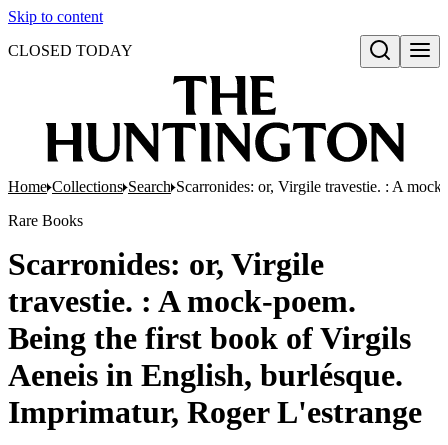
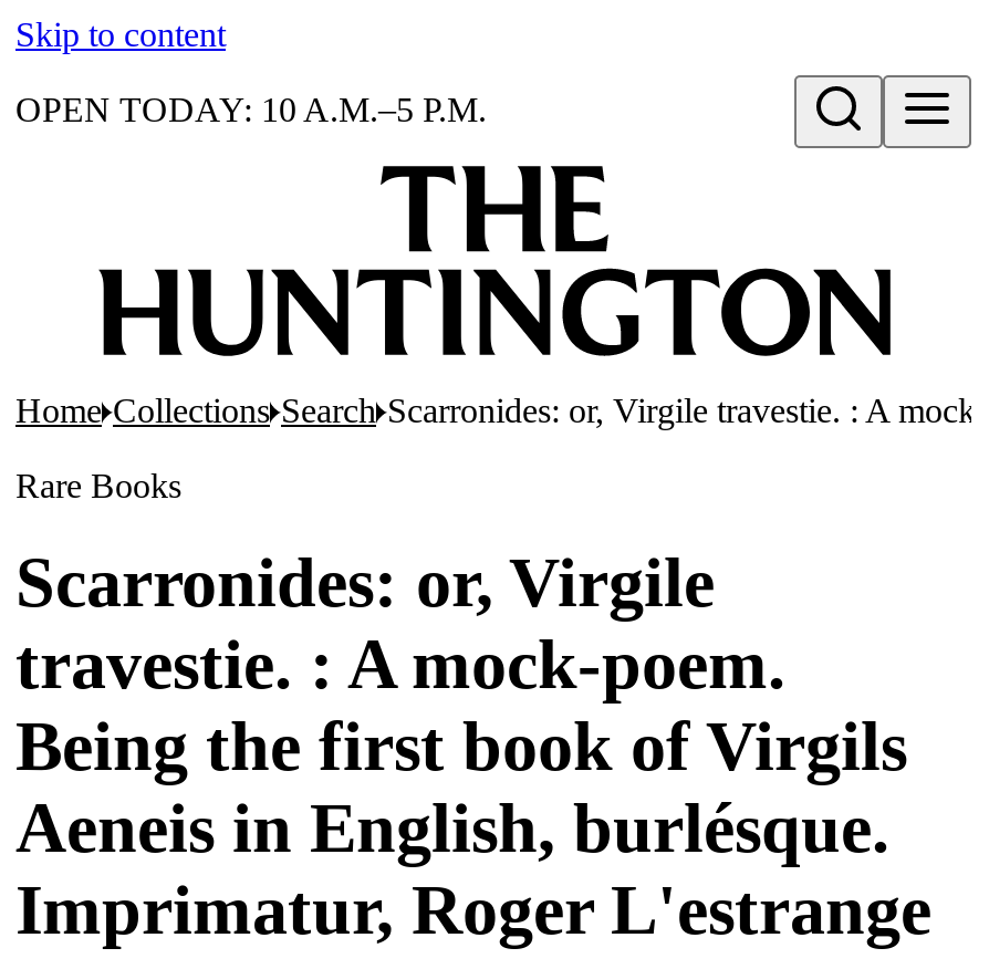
[8,42,133,59] CLOSED TODAY -> [15,91,487,128] OPEN TODAY: 10 A.M.–5 P.M.

